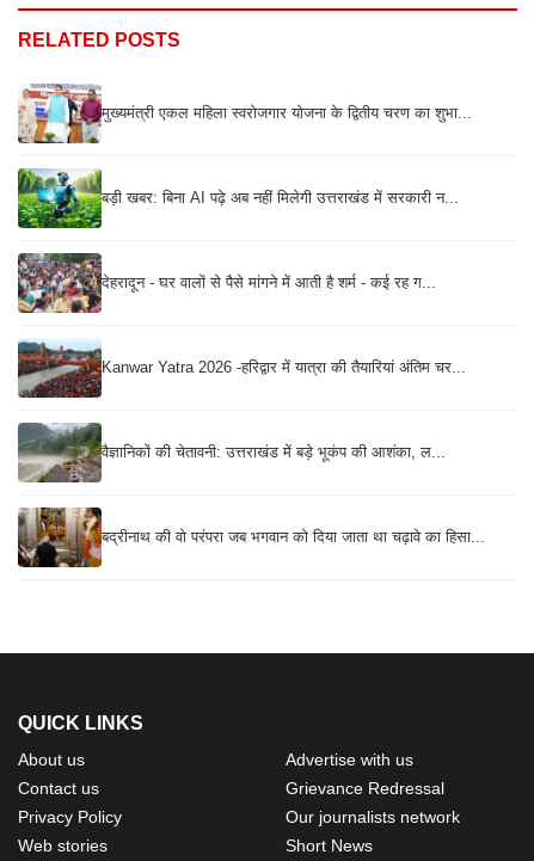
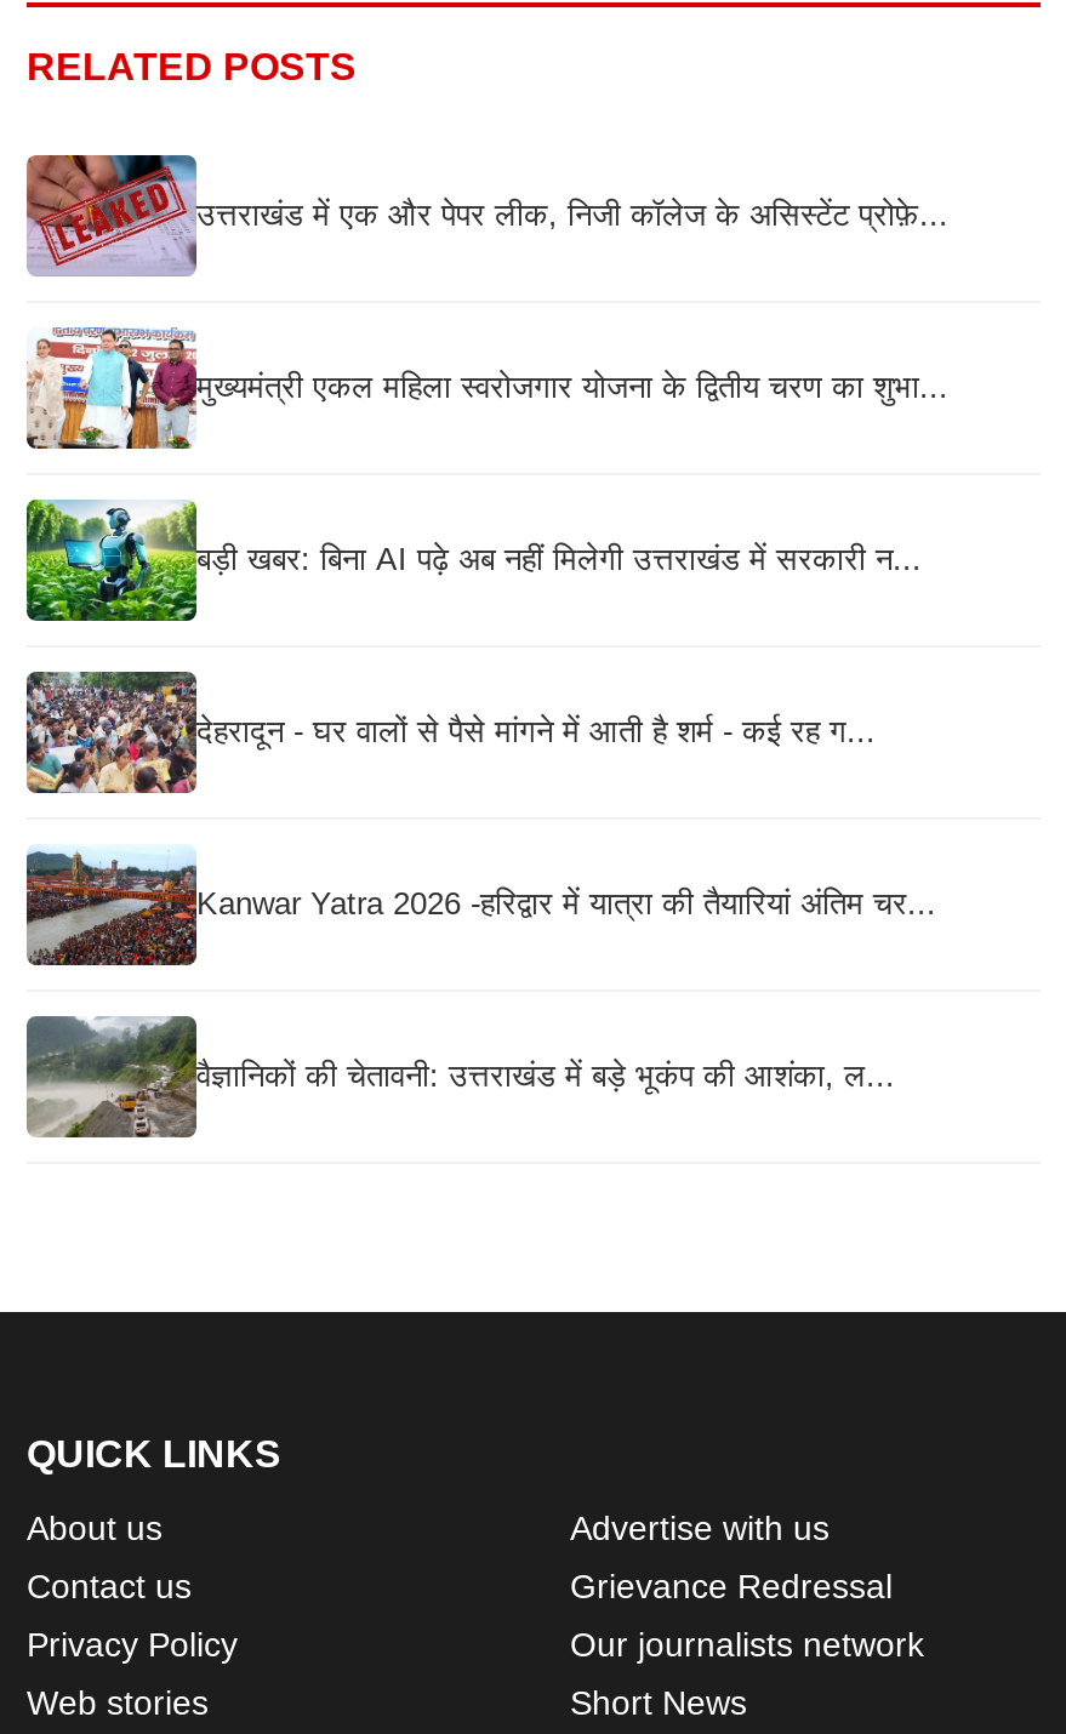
none -> [24,153,948,276] [image] | उत्तराखंड में एक और पेपर लीक, निजी कॉलेज के असिस्टेंट प्रोफ़े...
moved [17,81,472,461] -> [24,323,948,1094]: [image] | मुख्यमंत्री एकल महिला स्वरोजगार योजना के द्वितीय चरण का शुभा... | बड़ी खबर: बिना AI पढ़े अब नहीं मिलेगी उत्तराखंड में सरकारी न... | देहरादून - घर वालों से पैसे मांगने में आती है शर्म - कई रह ग... | Kanwar Yatra 2026 -हरिद्वार में यात्रा की तैयारियां अंतिम चर... | वैज्ञानिकों की चेतावनी: उत्तराखंड में बड़े भूकंप की आशंका, ल...
[18,506,485,567] [image] | बद्रीनाथ की वो परंपरा जब भगवान को दिया जाता था चढ़ावे का हिसा... -> none

